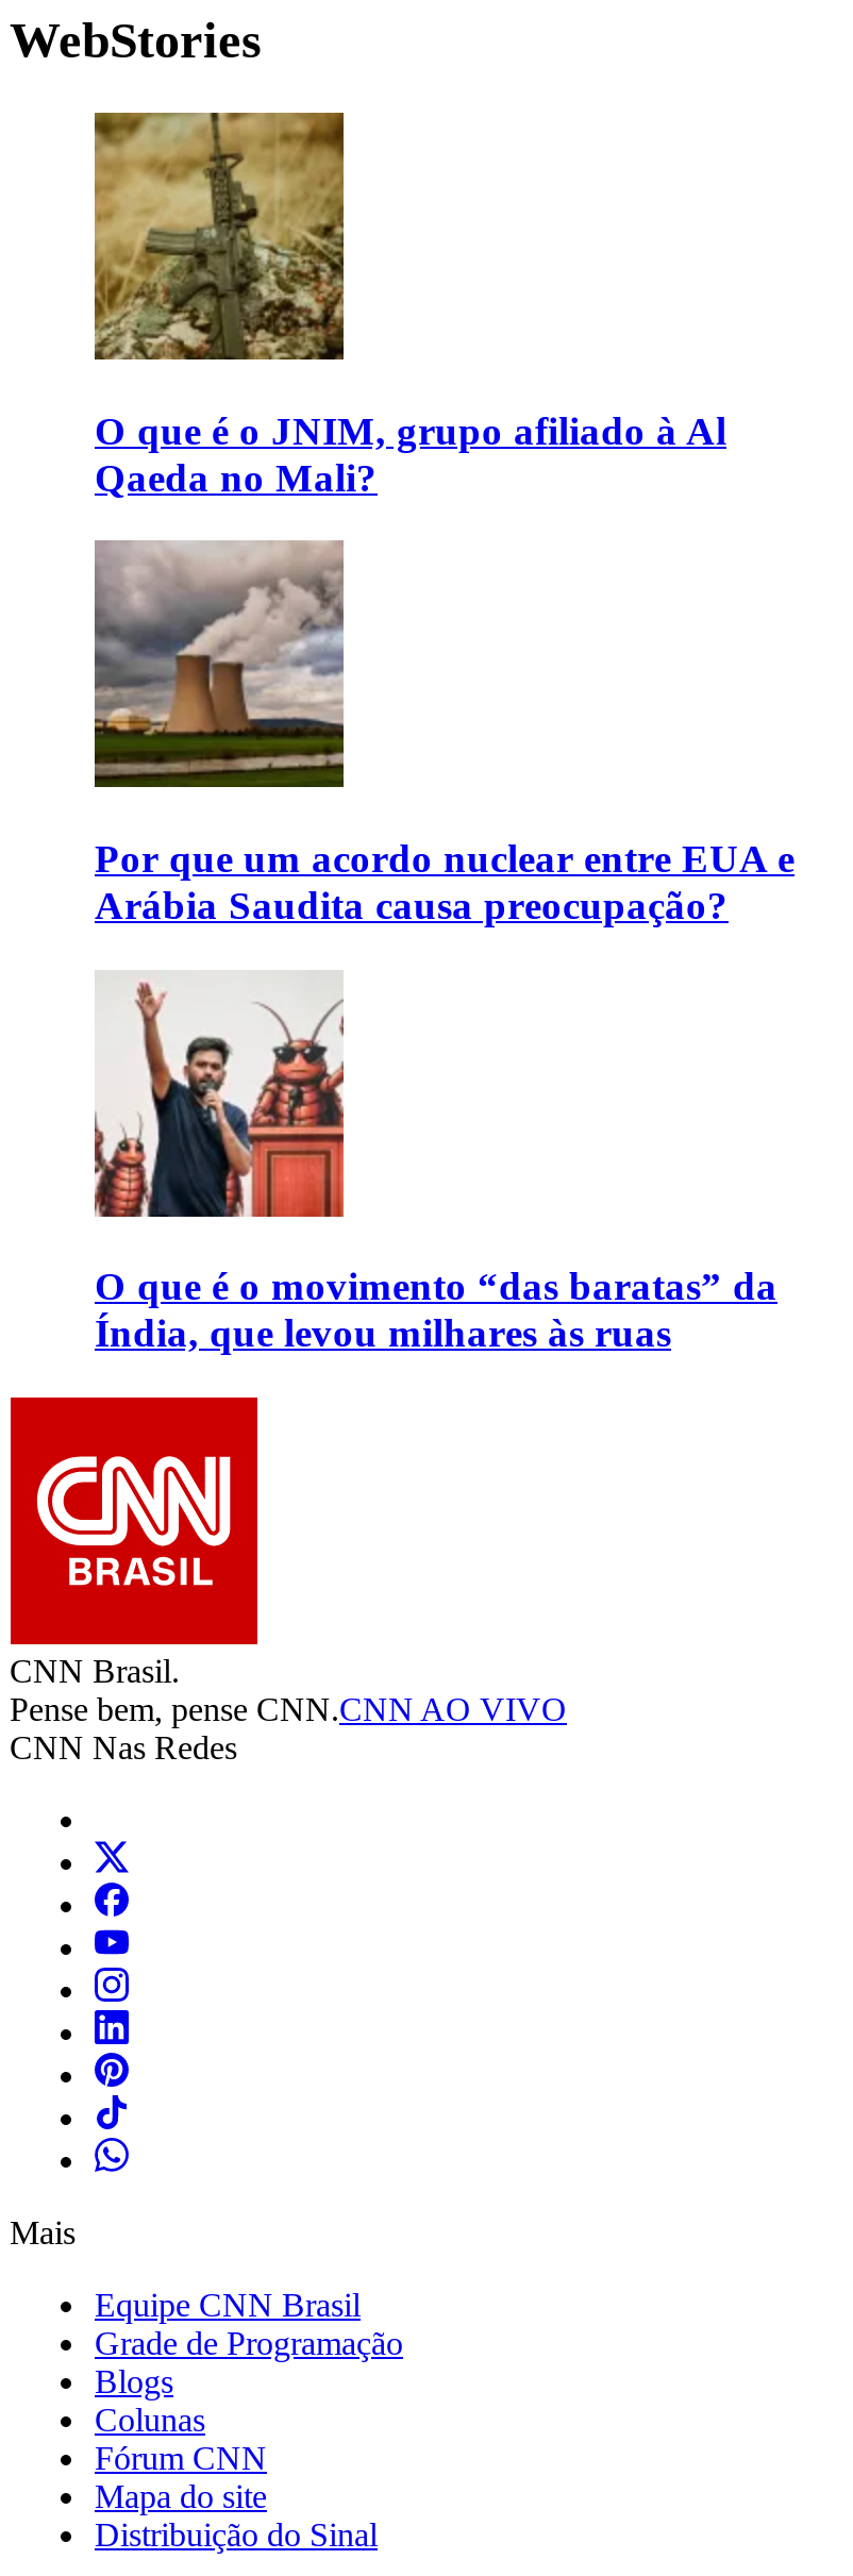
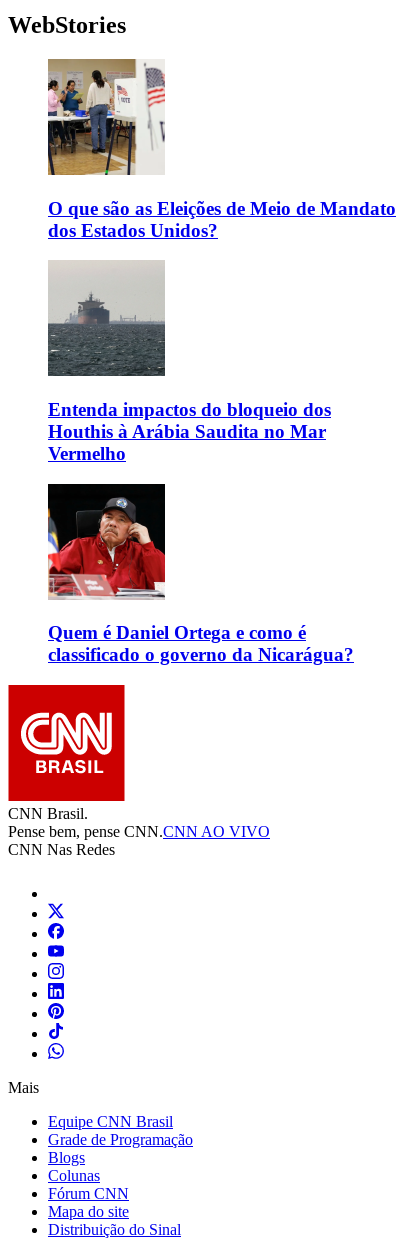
[93,111,726,499] [image] | O que é o JNIM, grupo afiliado à Al | Qaeda no Mali? -> [47,59,396,240] [image] | O que são as Eleições de Meio de Mandato | dos Estados Unidos?
[95,542,795,927] [image] | Por que um acordo nuclear entre EUA e | Arábia Saudita causa preocupação? -> [48,270,331,464] [image] | Entenda impactos do bloqueio dos | Houthis à Arábia Saudita no Mar | Vermelho
[95,972,777,1356] [image] | O que é o movimento “das baratas” da | Índia, que levou milhares às ruas -> [47,483,354,665] [image] | Quem é Daniel Ortega e como é | classificado o governo da Nicarágua?

